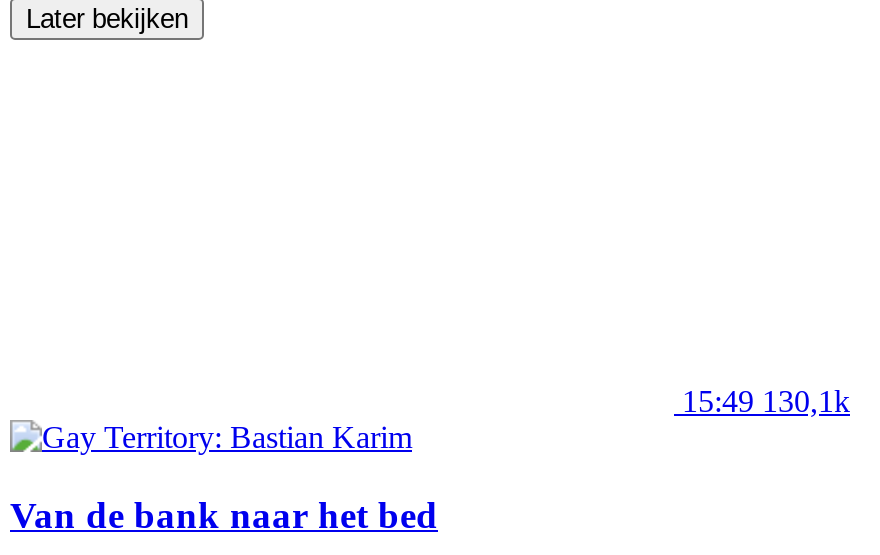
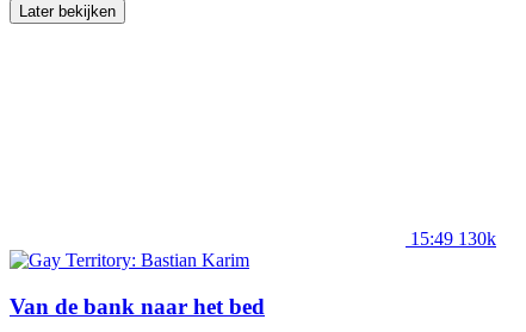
[682,384,850,418] 15:49 130,1k -> [410,229,496,249] 15:49 130k

